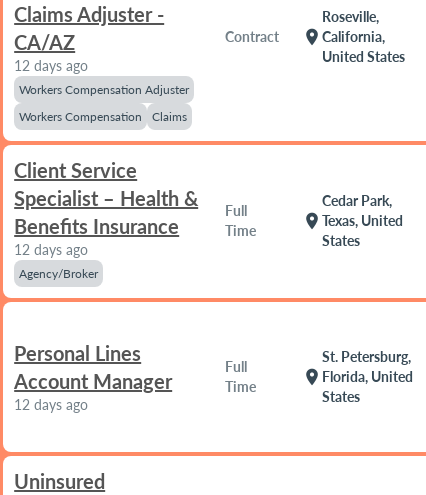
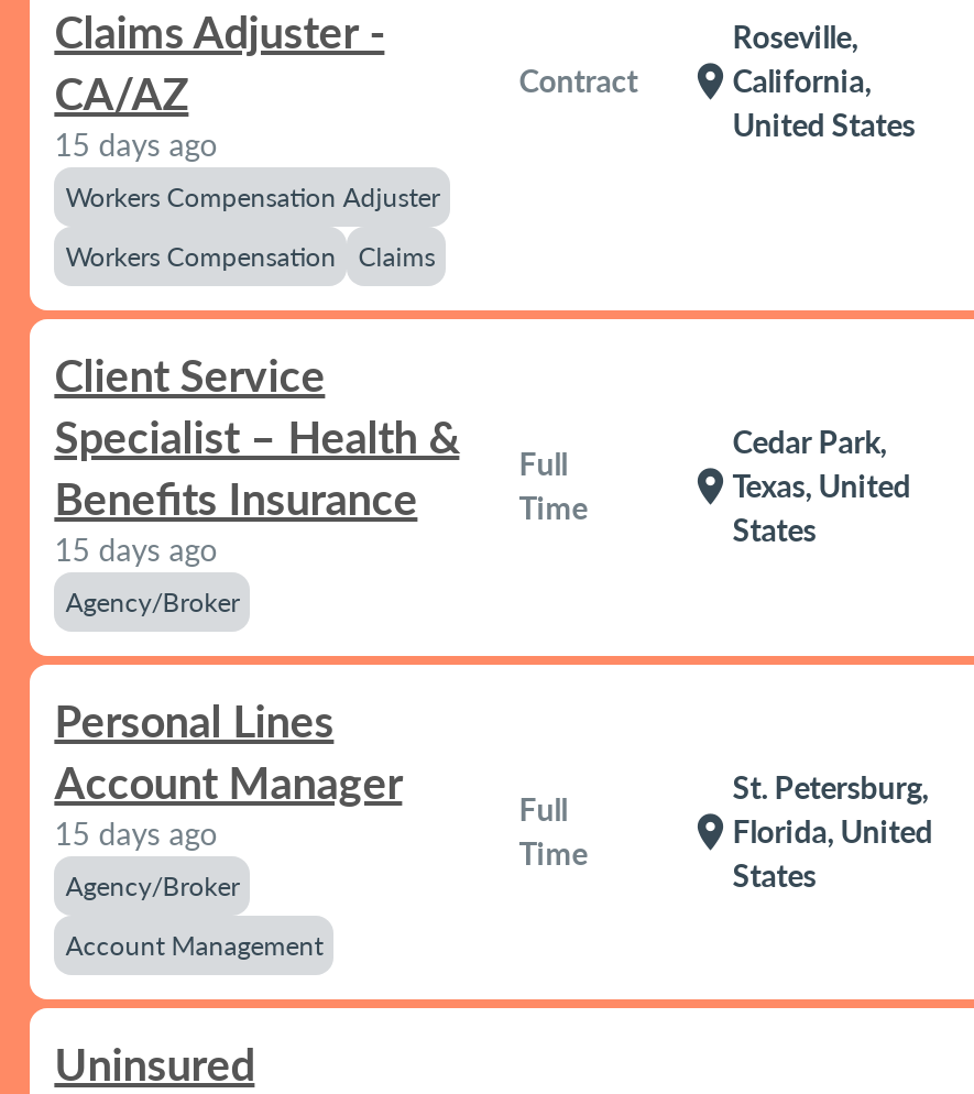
[14,57,88,74] 12 days ago -> [54,125,217,163] 15 days ago
[14,241,88,258] 12 days ago -> [54,530,217,568] 15 days ago
moved [14,341,172,393] -> [54,693,402,808]: Personal Lines | Account Manager
[14,396,88,413] 12 days ago -> [54,814,323,962] 15 days ago | Agency/Broker | Account Management

